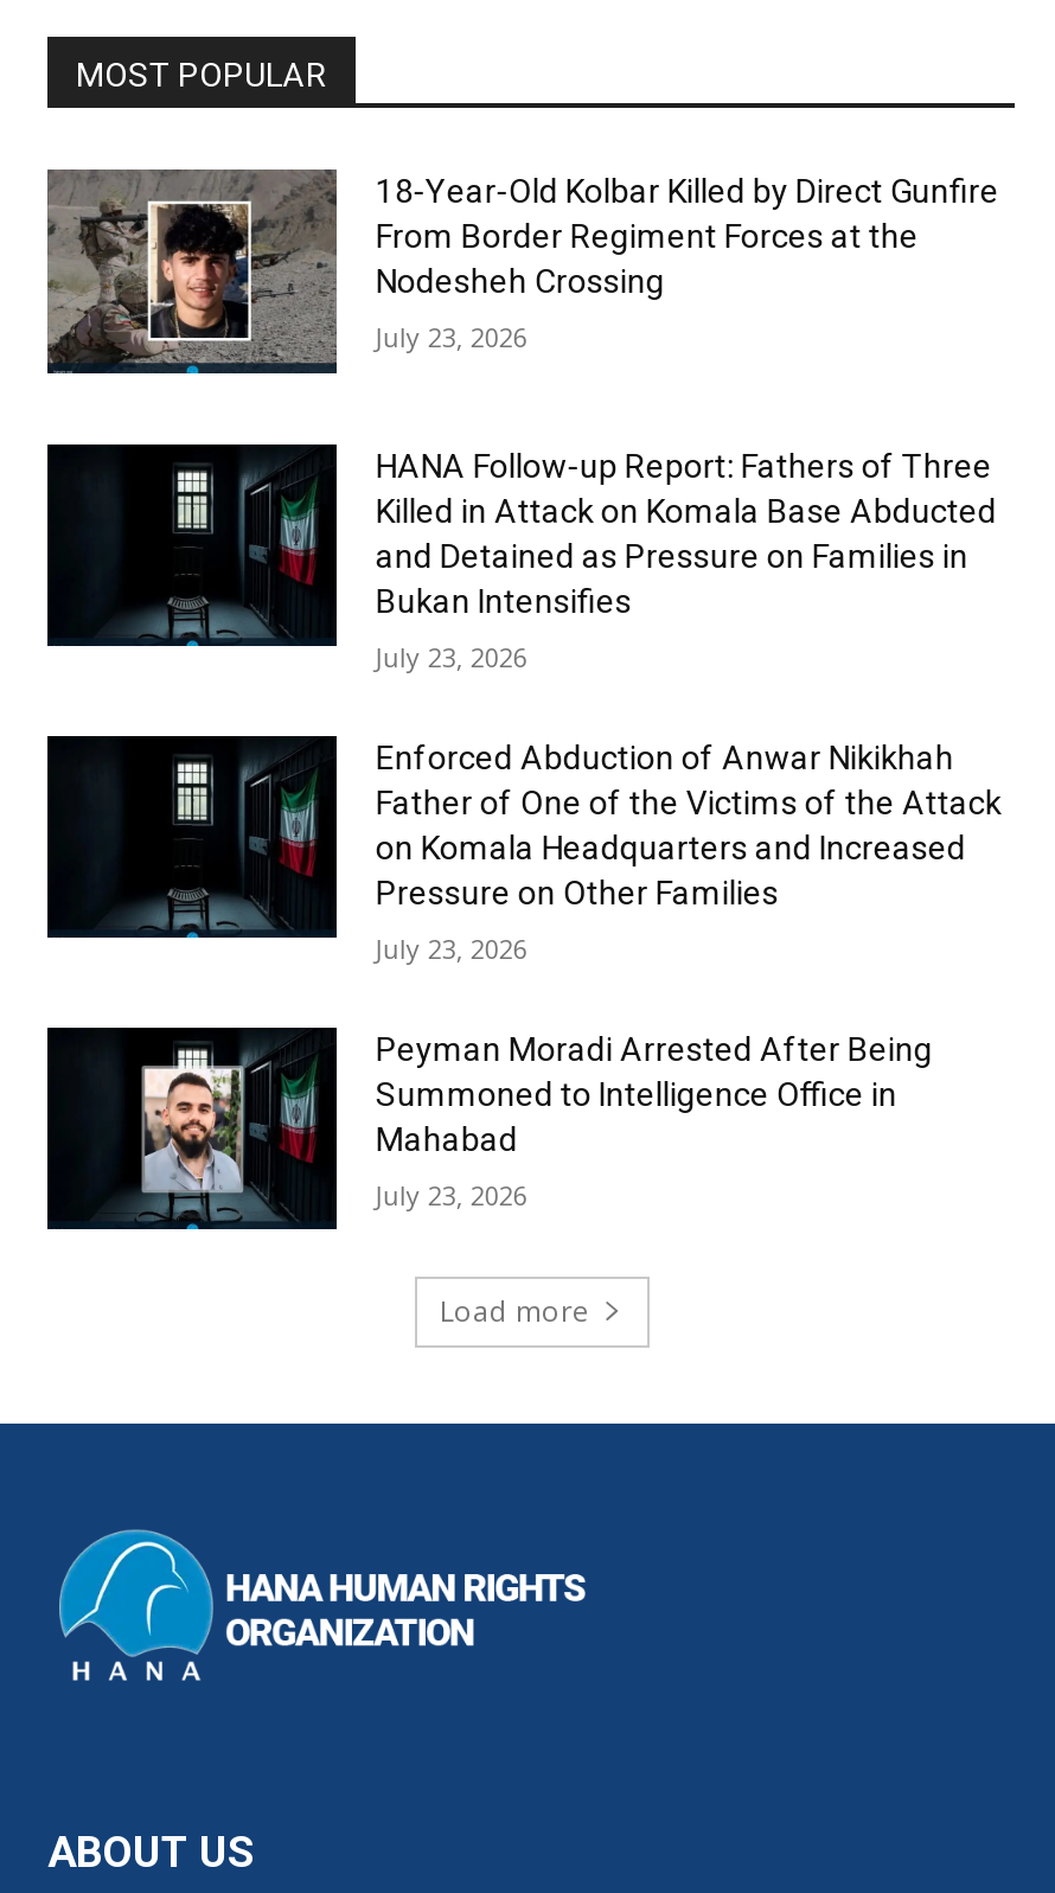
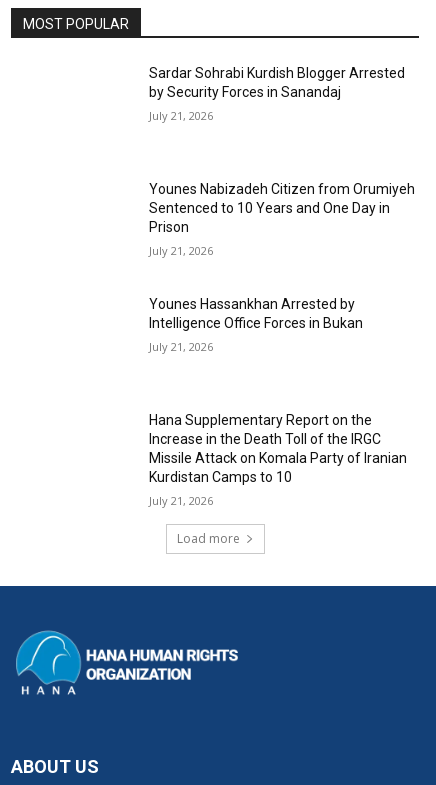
[45,167,339,376] [image] -> none
[376,172,999,300] 18-Year-Old Kolbar Killed by Direct Gunfire | From Border Regiment Forces at the | Nodesheh Crossing -> [149,65,405,100] Sardar Sohrabi Kurdish Blogger Arrested | by Security Forces in Sanandaj
[376,319,527,355] July 23, 2026 -> [149,108,213,123] July 21, 2026
[45,442,339,648] [image] -> none
[376,446,997,619] HANA Follow-up Report: Fathers of Three | Killed in Attack on Komala Base Abducted | and Detained as Pressure on Families in | Bukan Intensifies -> [149,181,415,235] Younes Nabizadeh Citizen from Orumiyeh | Sentenced to 10 Years and One Day in | Prison
[376,638,527,674] July 23, 2026 -> [149,243,213,258] July 21, 2026
[45,734,339,940] [image] -> none
[376,738,1001,911] Enforced Abduction of Anwar Nikikhah | Father of One of the Victims of the Attack | on Komala Headquarters and Increased | Pressure on Other Families -> [149,296,363,331] Younes Hassankhan Arrested by | Intelligence Office Forces in Bukan
[376,930,527,966] July 23, 2026 -> [149,339,213,354] July 21, 2026
[45,1023,339,1232] [image] -> none
[376,1030,933,1158] Peyman Moradi Arrested After Being | Summoned to Intelligence Office in | Mahabad -> [149,412,407,485] Hana Supplementary Report on the | Increase in the Death Toll of the IRGC | Missile Attack on Komala Party of Iranian | Kurdistan Camps to 10
[376,1177,527,1212] July 23, 2026 -> [149,493,213,508] July 21, 2026

